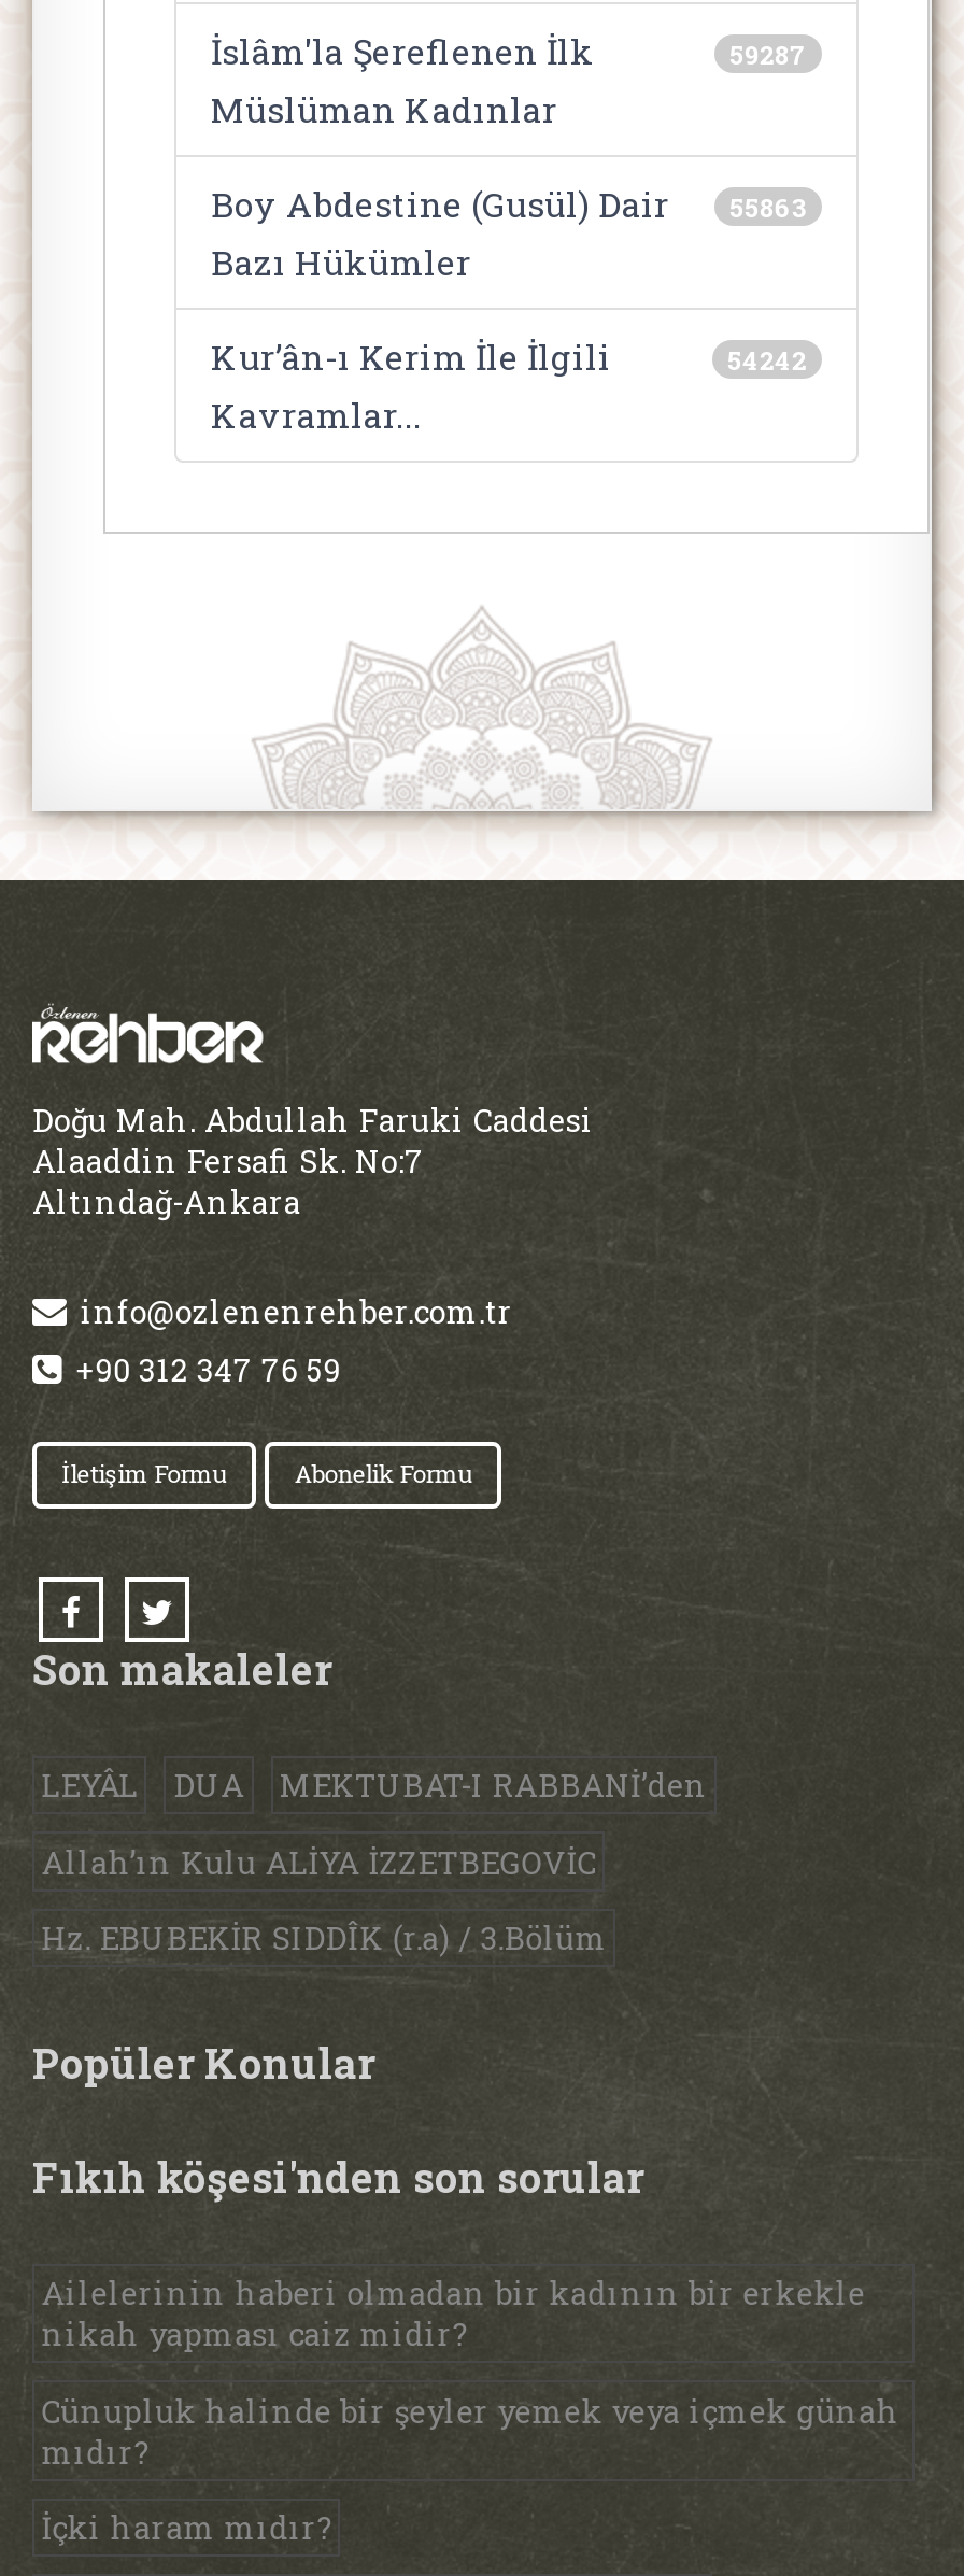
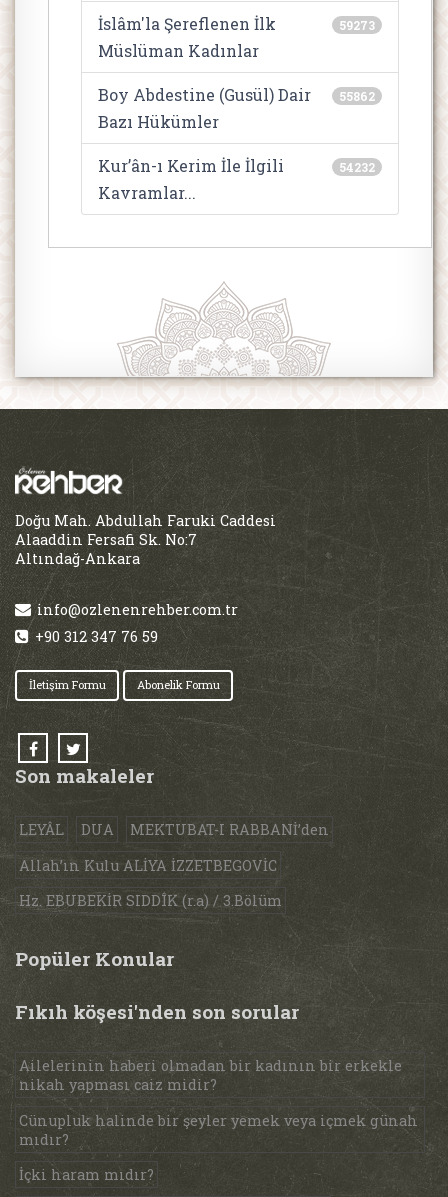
[729,36,806,71] 59287 -> [339,17,375,33] 59273
[211,180,806,226] Boy Abdestine (Gusül) Dair 55863 -> [98,84,375,105] Boy Abdestine (Gusül) Dair 55862
[727,342,806,376] 54242 -> [339,159,375,175] 54232

